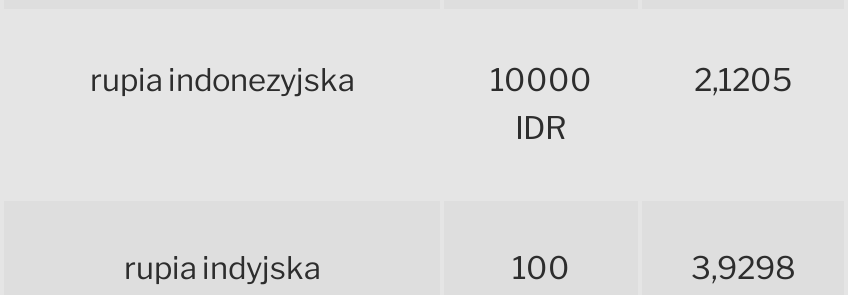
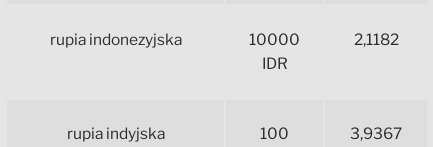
[694,61,792,99] 2,1205 -> [353,30,398,49] 2,1182
[691,249,795,287] 3,9298 -> [350,124,402,143] 3,9367

